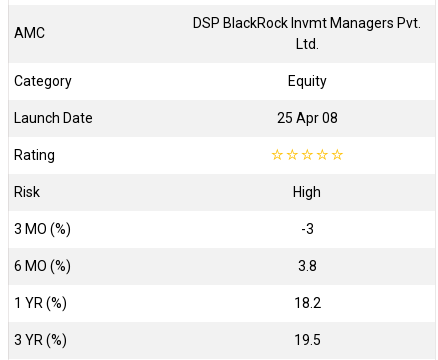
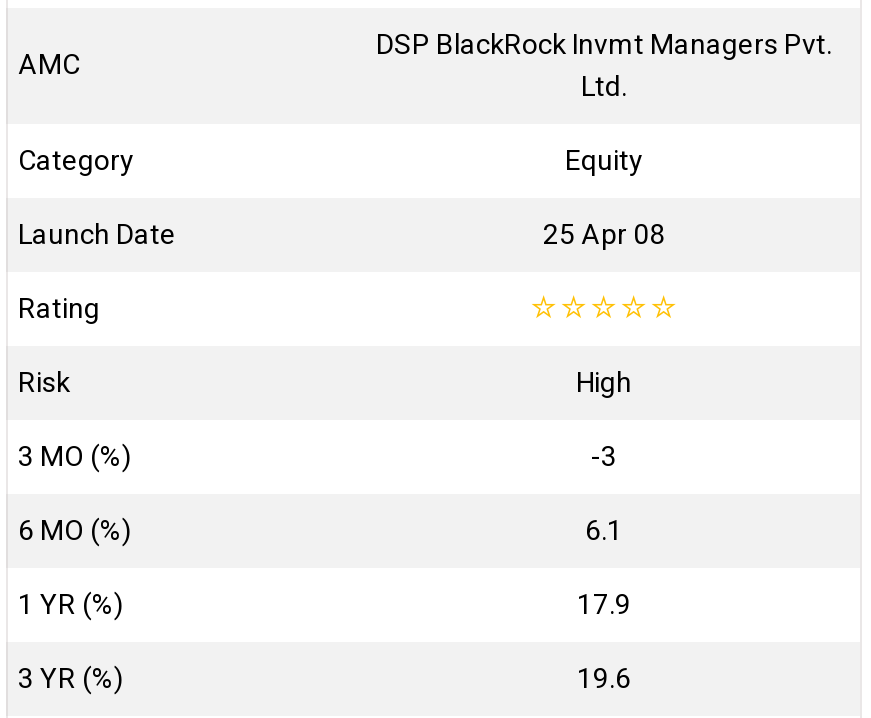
[297,258,316,274] 3.8 -> [585,514,623,546] 6.1
[293,295,320,311] 18.2 -> [577,588,631,620] 17.9
[293,332,320,348] 19.5 -> [577,662,631,694] 19.6

